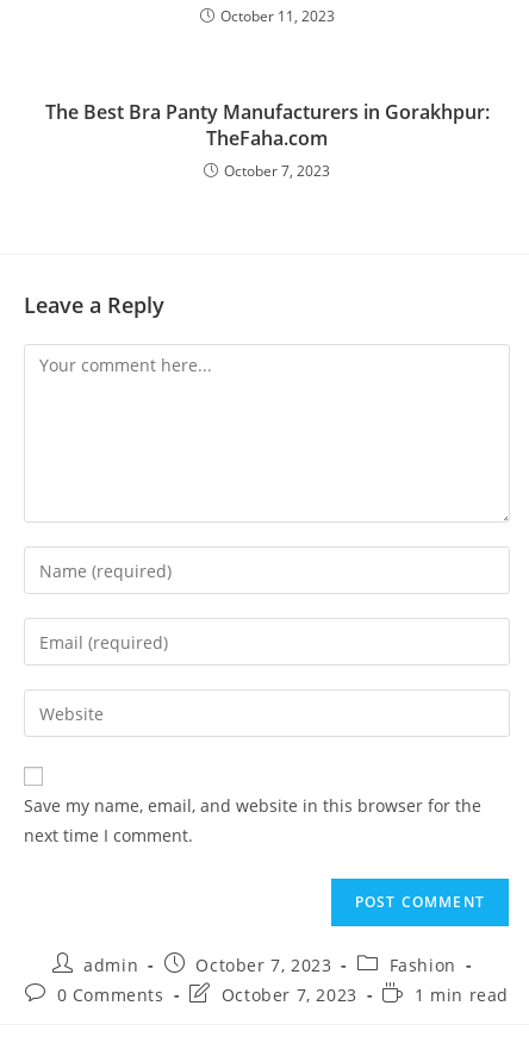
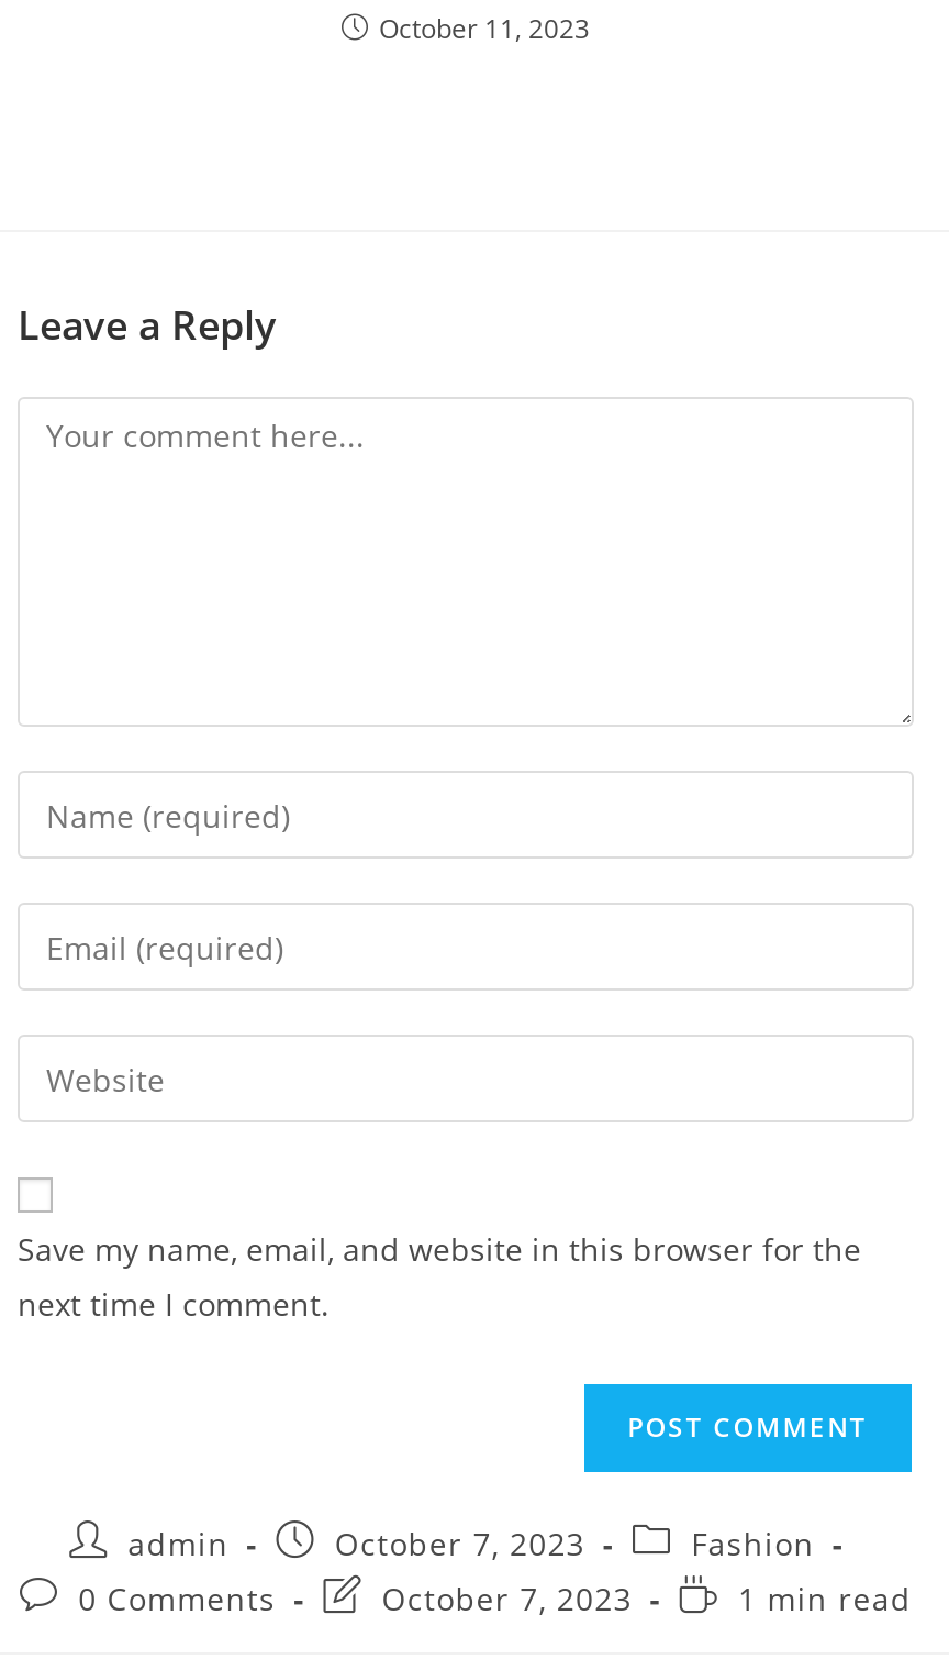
[45,99,489,181] The Best Bra Panty Manufacturers in Gorakhpur: | TheFaha.com | October 7, 2023 -> none

